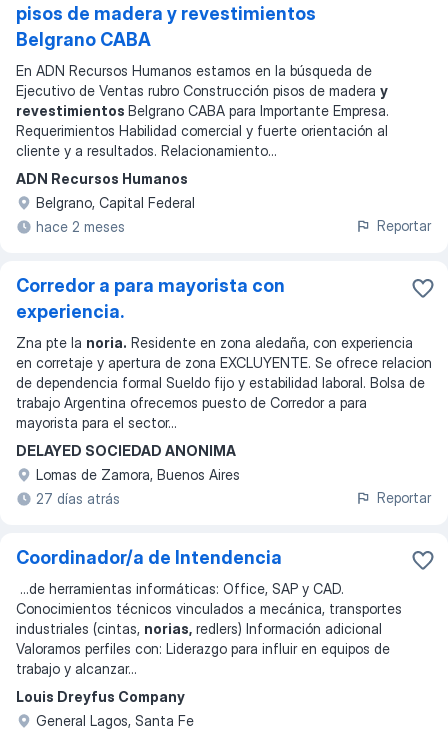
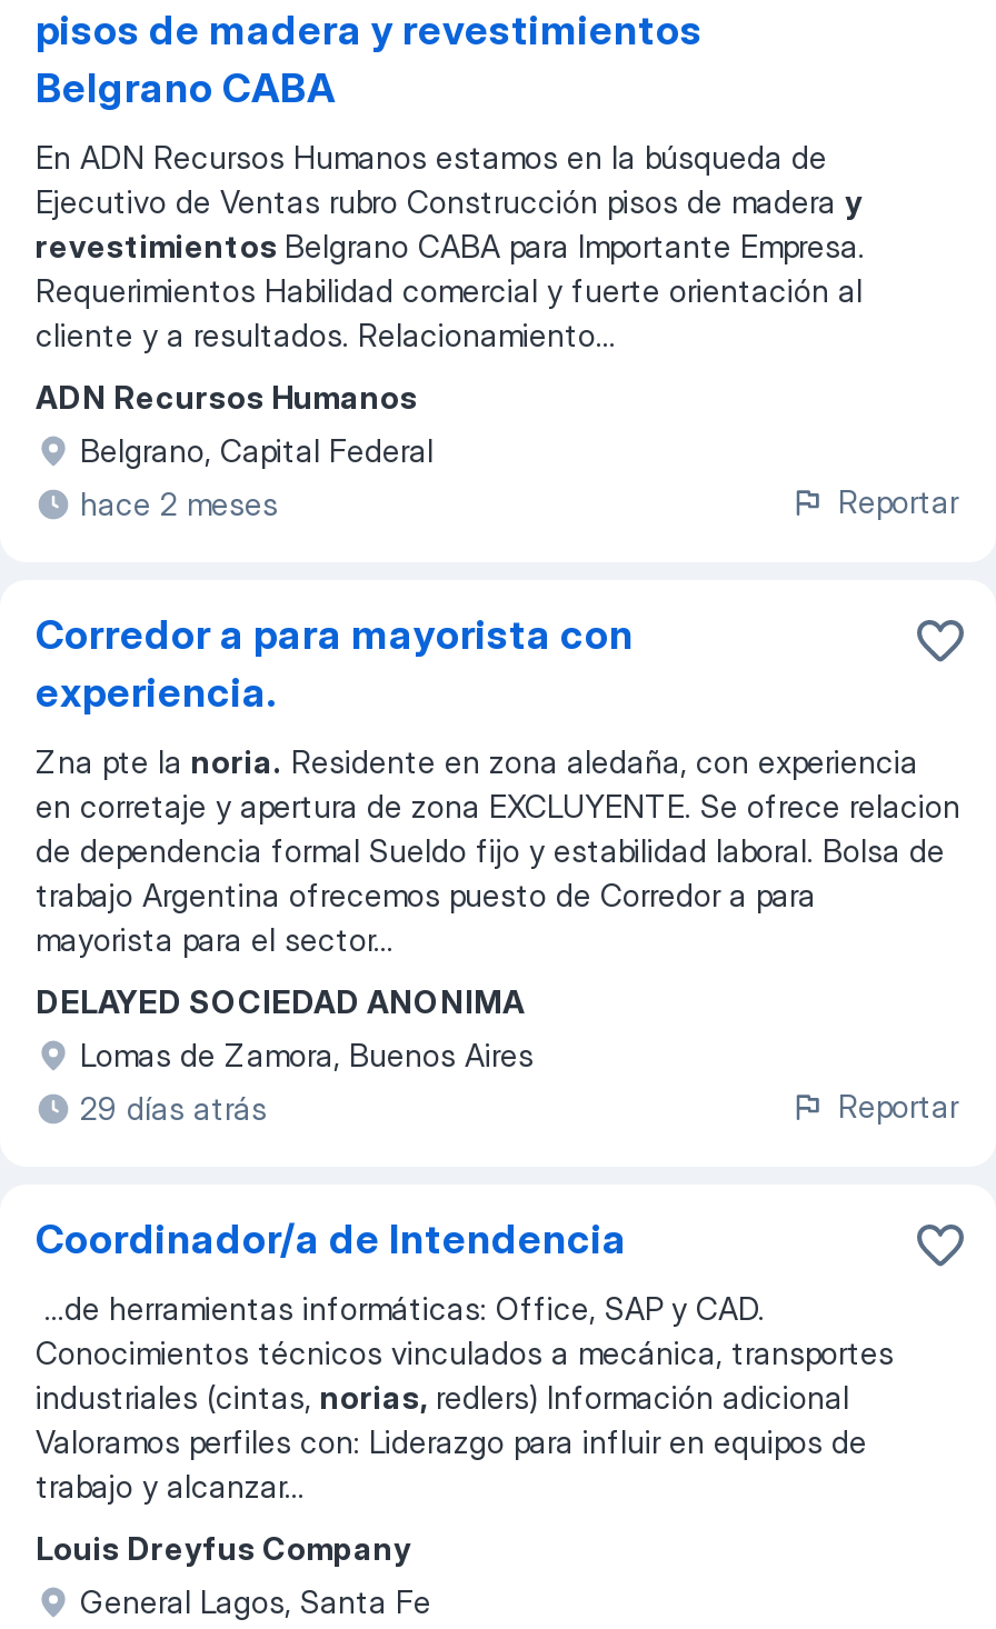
[36,490,120,507] 27 días atrás -> [80,1089,267,1127] 29 días atrás

